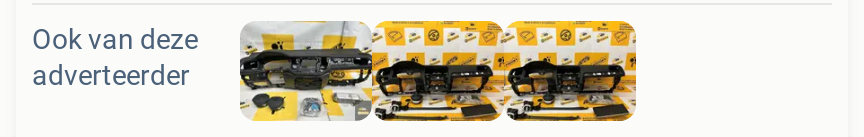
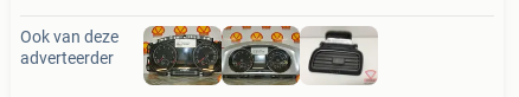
[238,19,638,123] [image] -> [142,25,378,86] [image]

